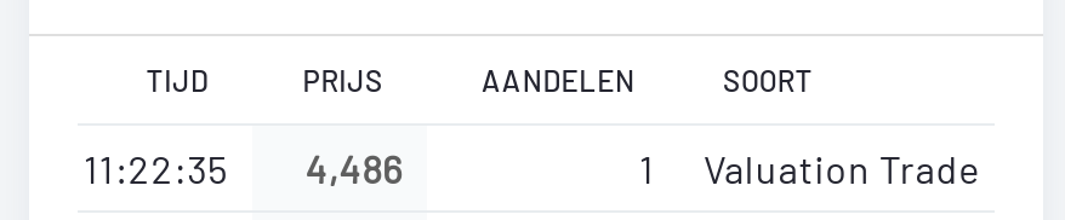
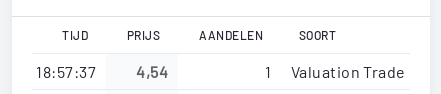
[84,145,228,191] 11:22:35 -> [36,62,96,81] 18:57:37
[305,145,403,191] 4,486 -> [136,62,168,81] 4,54

